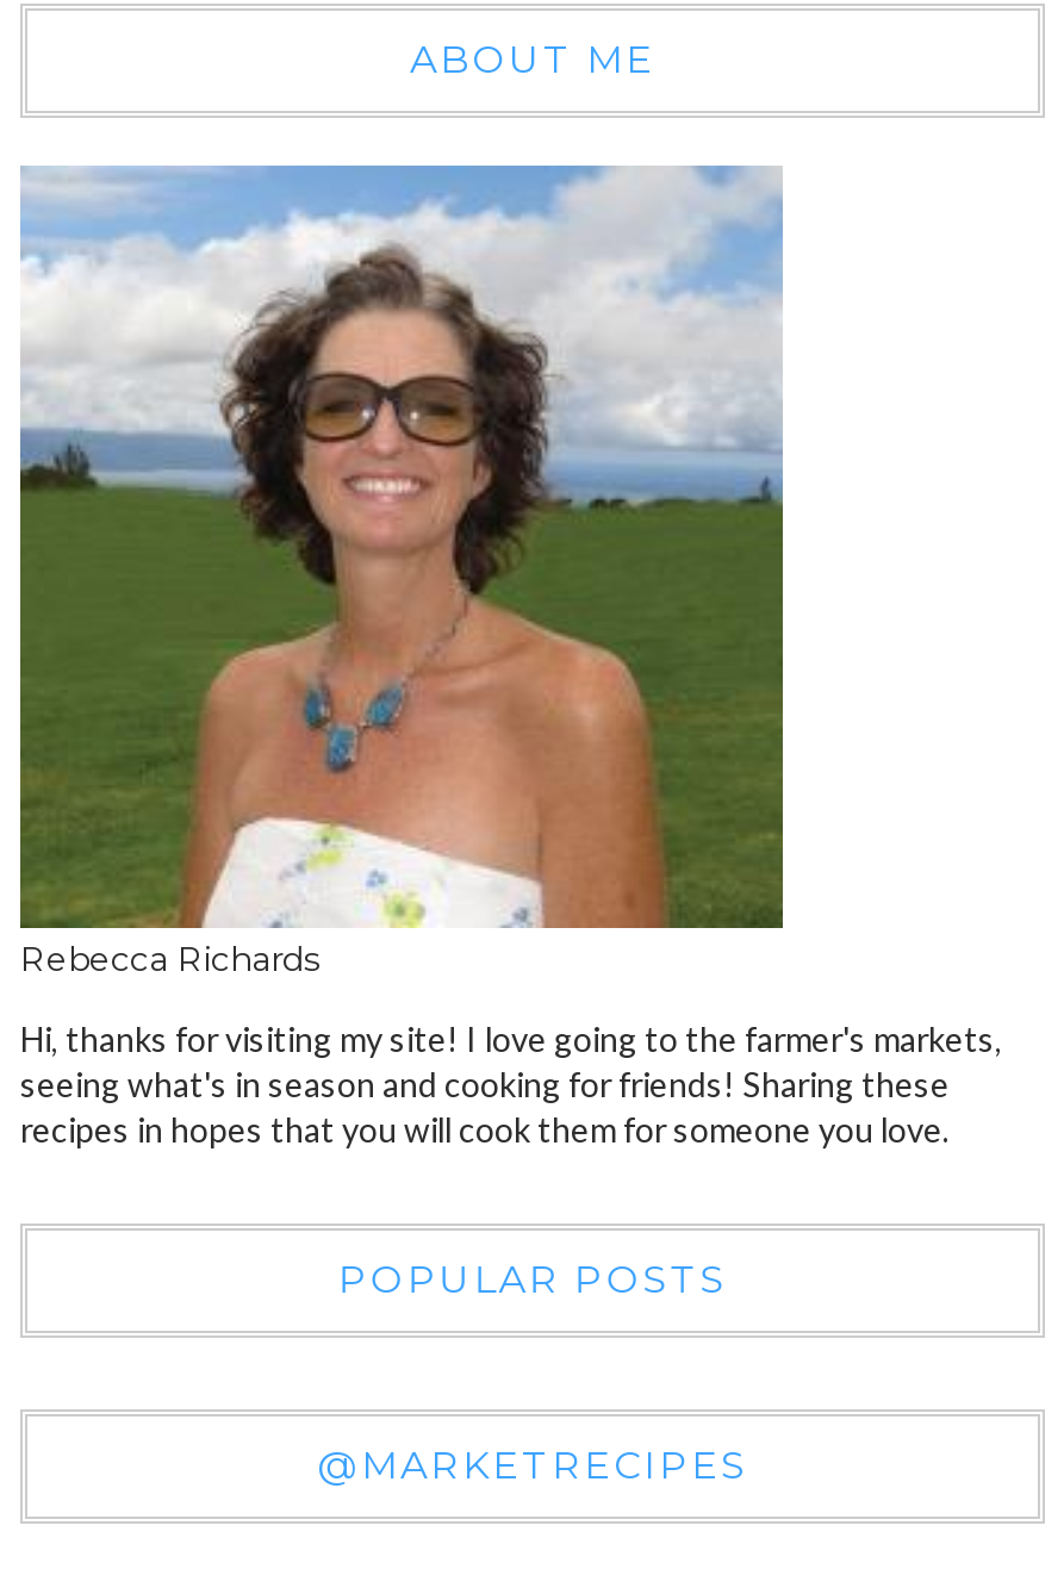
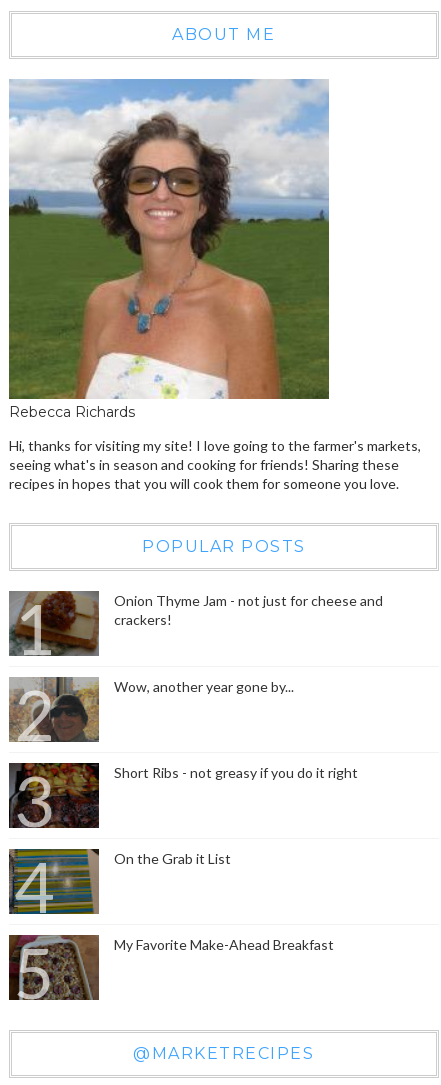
none -> [8,762,358,829] [image] | Short Ribs - not greasy if you do it right
none -> [8,848,231,915] [image] | On the Grab it List
none -> [8,934,334,1001] [image] | My Favorite Make-Ahead Breakfast
none -> [9,590,383,657] [image] | Onion Thyme Jam - not just for cheese and | crackers!
none -> [9,676,294,743] [image] | Wow, another year gone by...

